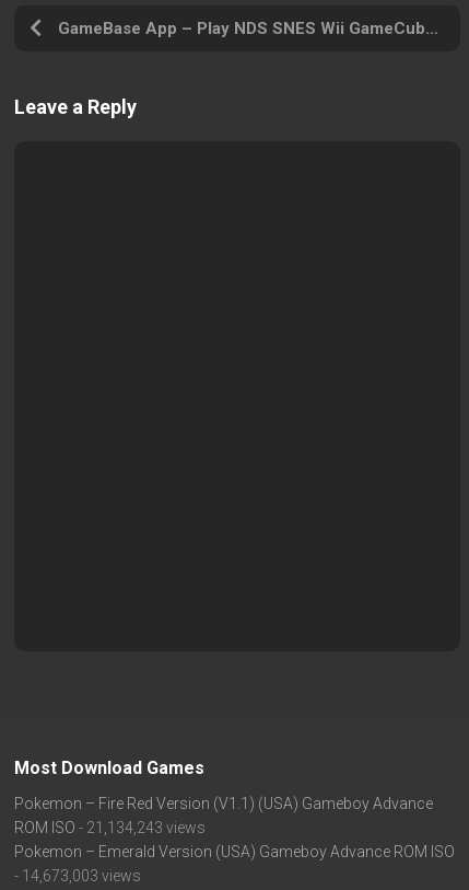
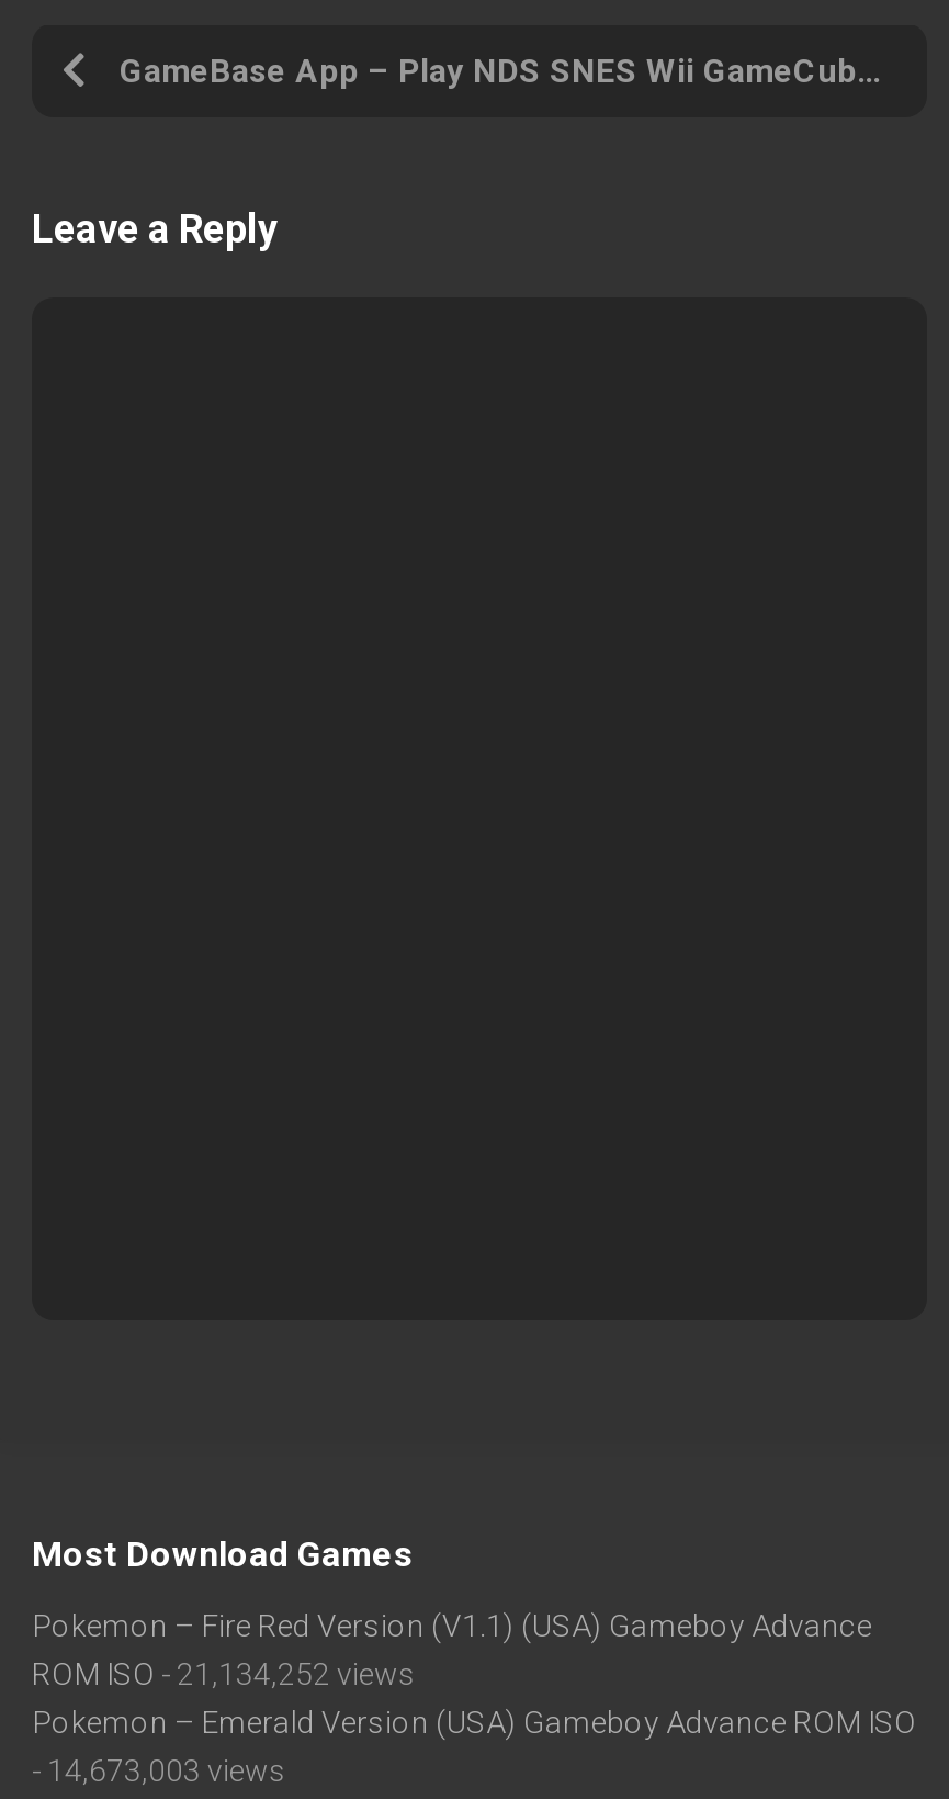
[14,819,206,837] ROM ISO - 21,134,243 views -> [32,1657,416,1692] ROM ISO - 21,134,252 views

